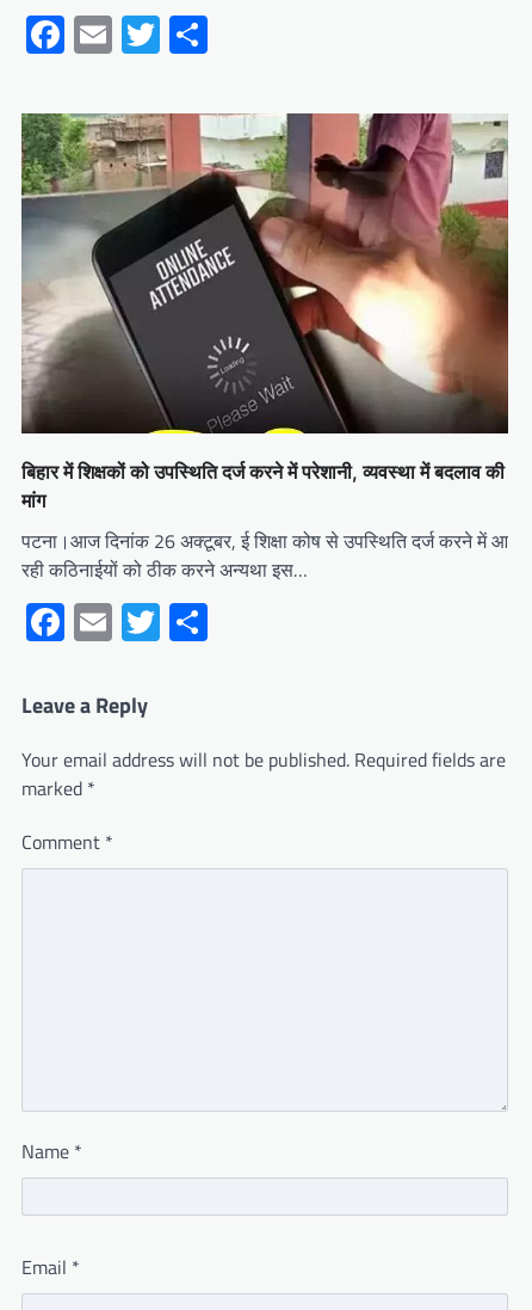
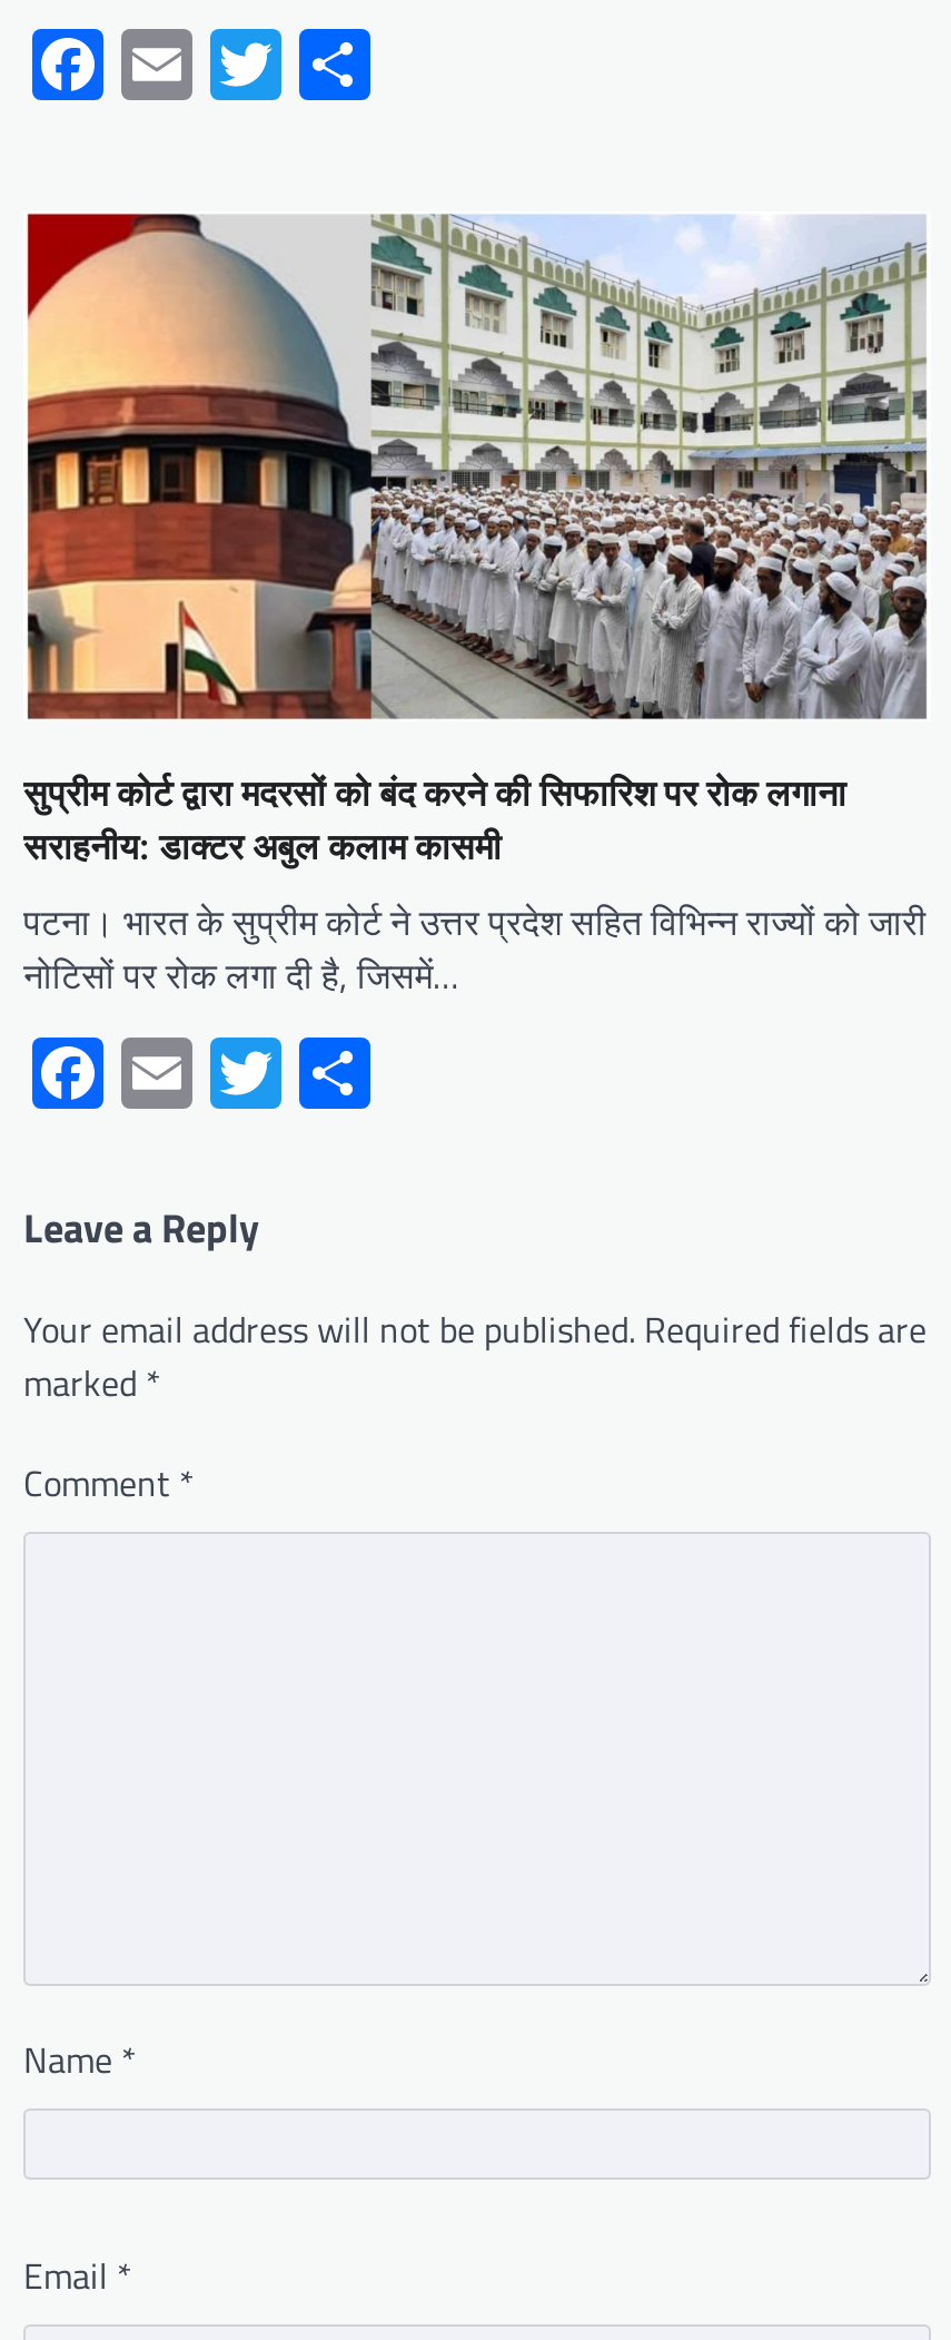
[20,112,509,512] [image] | बिहार में शिक्षकों को उपस्थिति दर्ज करने में परेशानी, व्यवस्था में बदलाव की | मांग -> [23,212,931,869] [image] | सुप्रीम कोर्ट द्वारा मदरसों को बंद करने की सिफारिश पर रोक लगाना | सराहनीय: डाक्टर अबुल कलाम कासमी
[21,526,508,584] पटना।आज दिनांक 26 अक्टूबर, ई शिक्षा कोष से उपस्थिति दर्ज करने में आ | रही कठिनाईयों को ठीक करने अन्यथा इस… -> [23,896,927,1003] पटना। भारत के सुप्रीम कोर्ट ने उत्तर प्रदेश सहित विभिन्न राज्यों को जारी | नोटिसों पर रोक लगा दी है, जिसमें…

